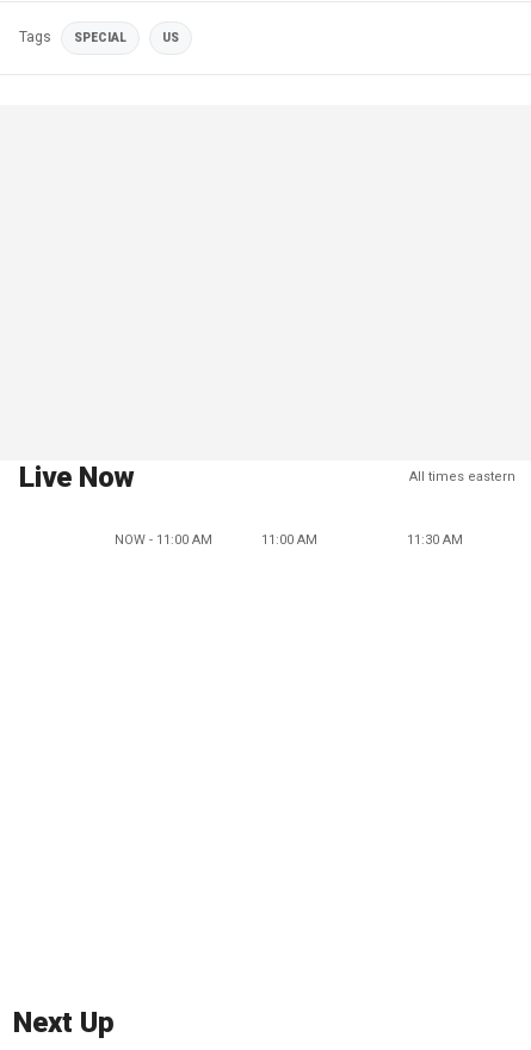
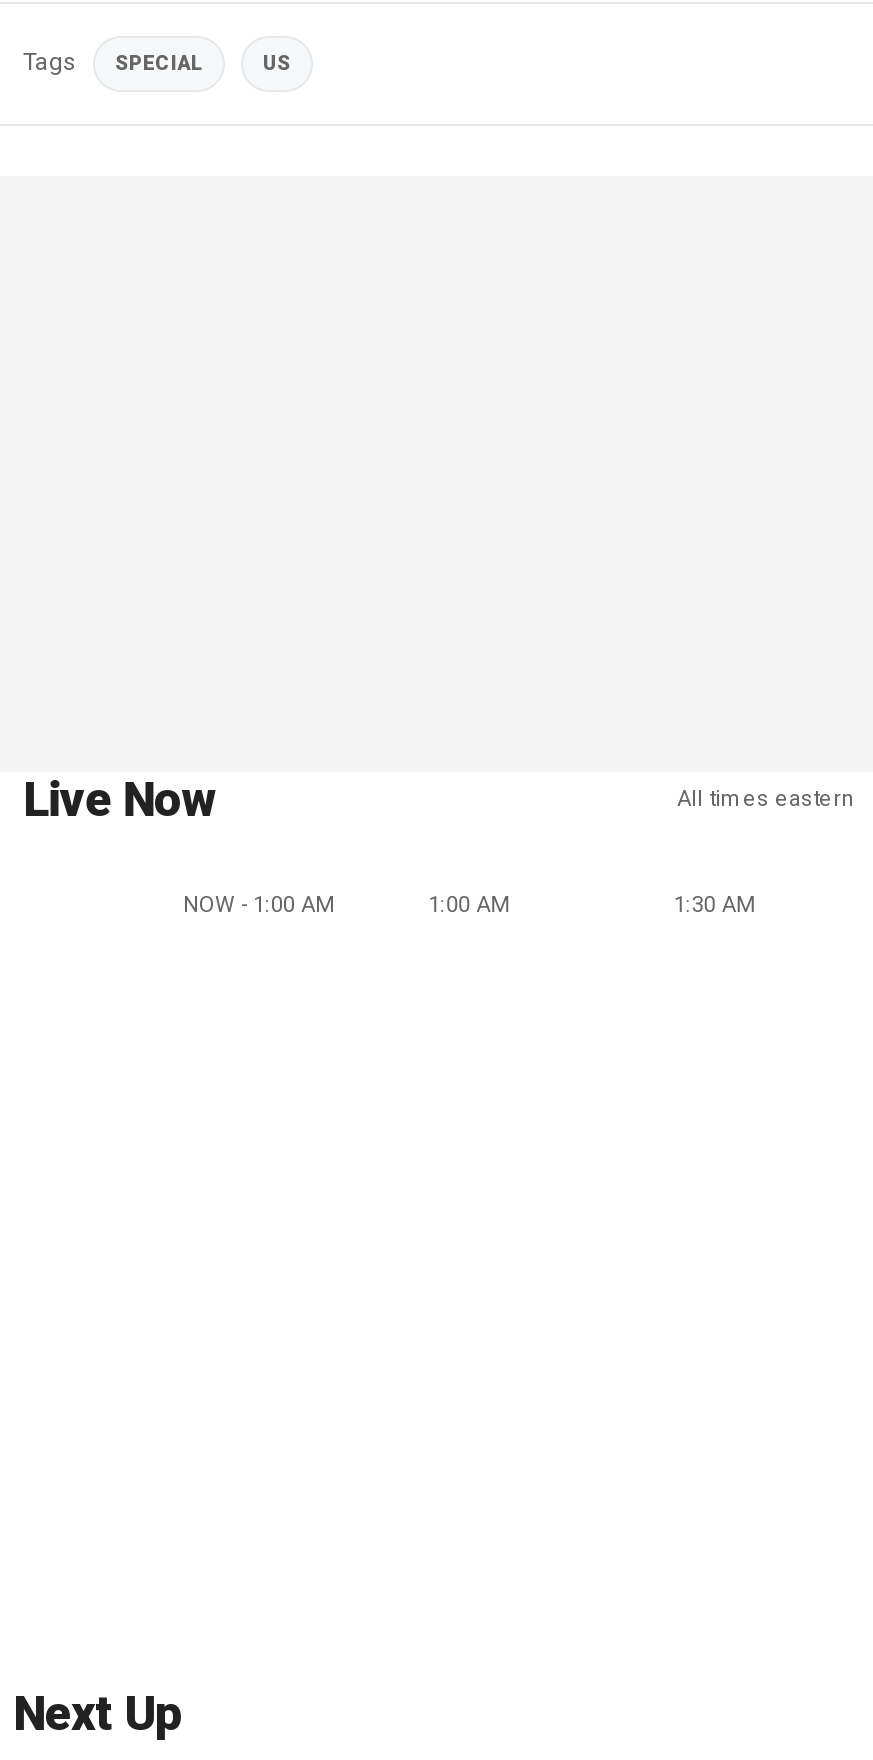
[115,532,212,548] NOW - 11:00 AM -> [183,892,335,918] NOW - 1:00 AM
[261,532,317,548] 11:00 AM -> [428,892,510,918] 1:00 AM
[407,532,463,548] 11:30 AM -> [674,892,756,918] 1:30 AM

